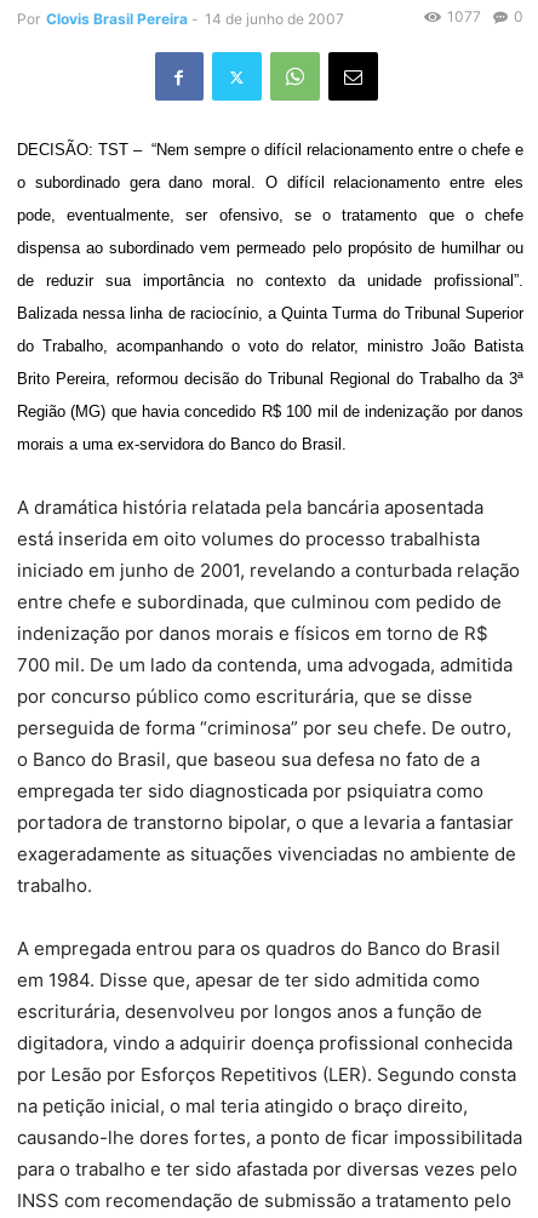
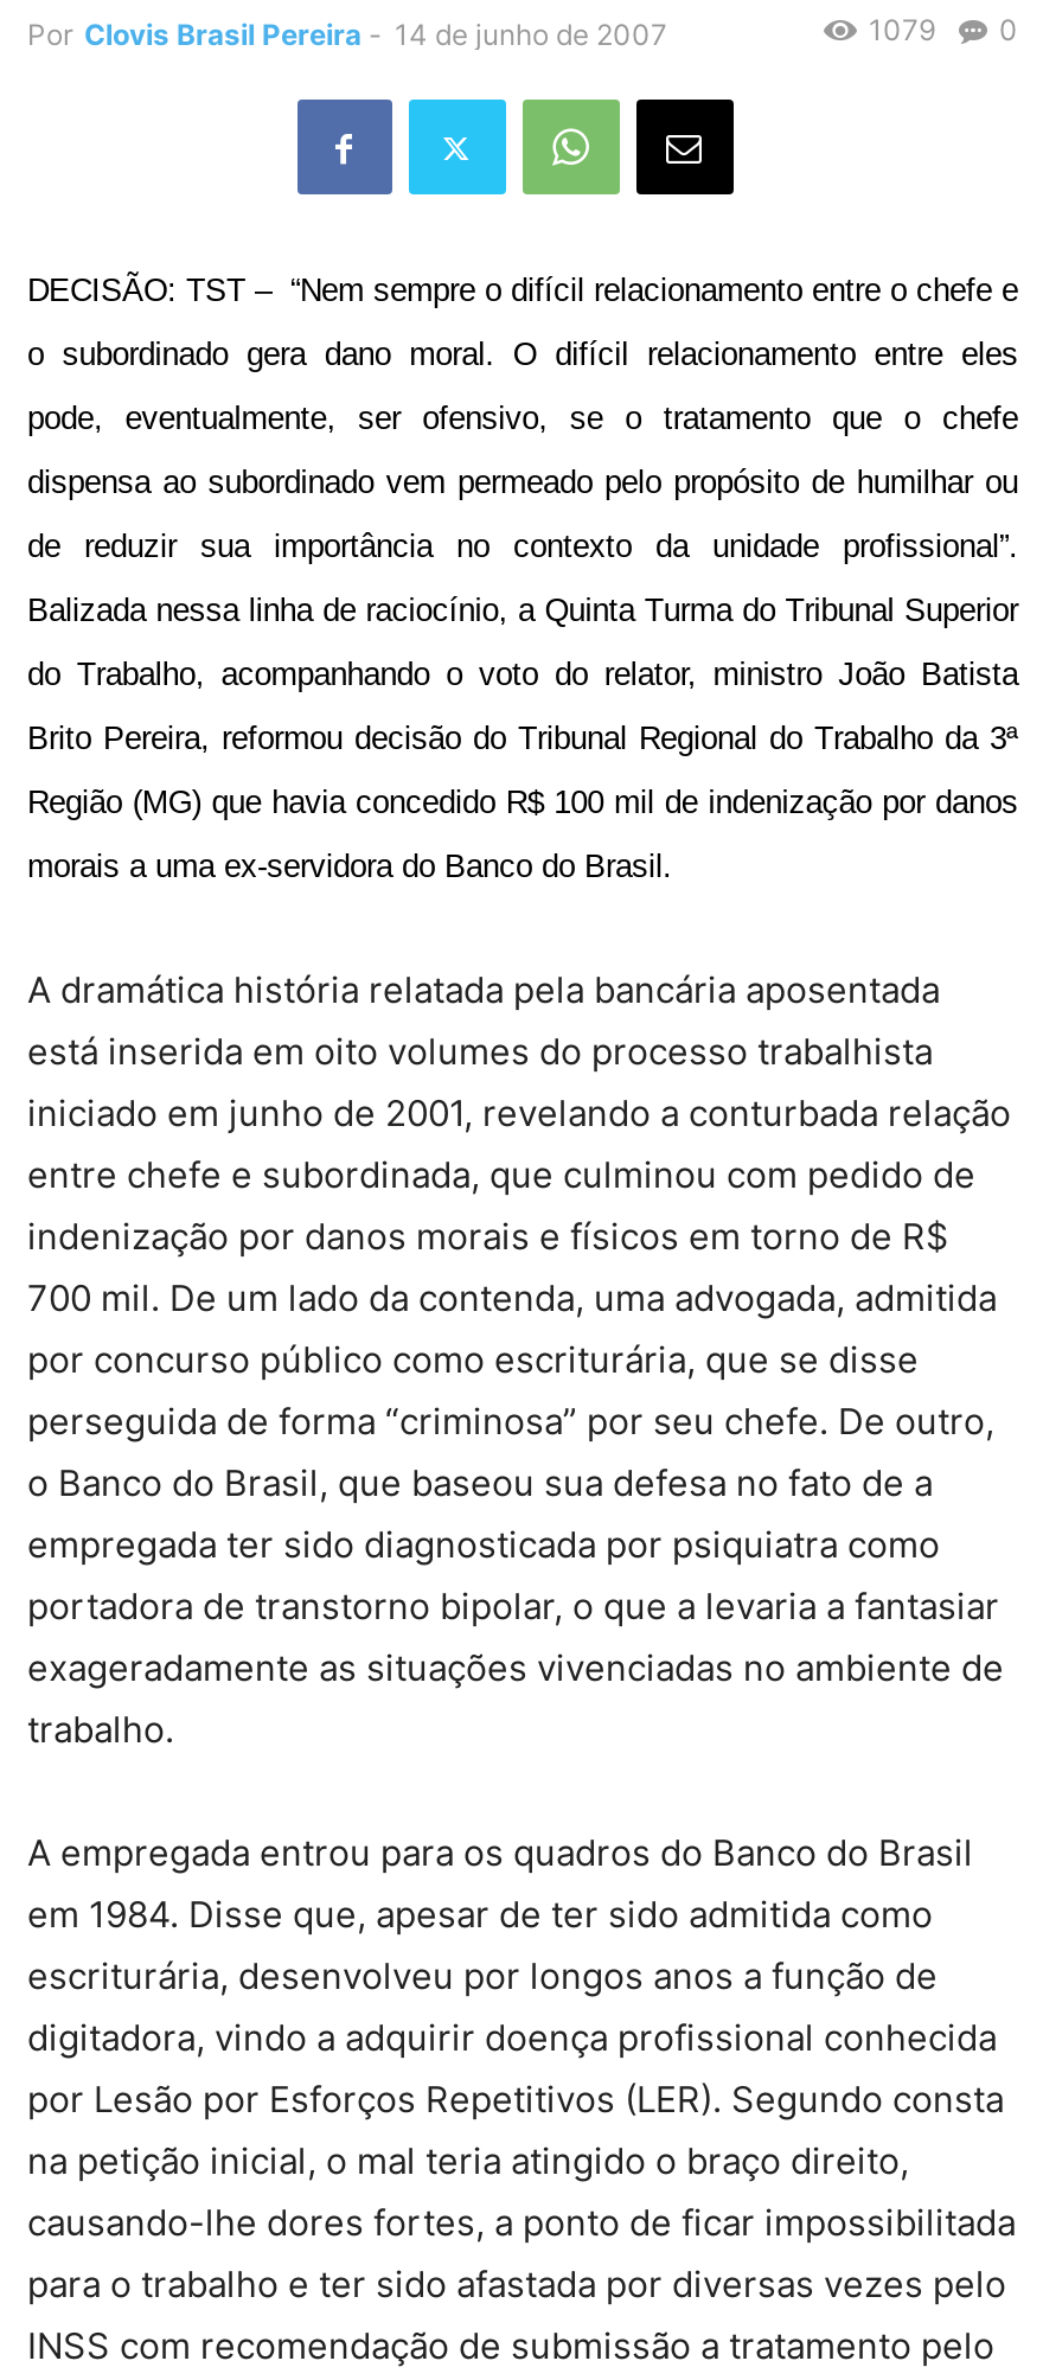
[447,7,523,25] 1077 0 -> [869,12,1018,47] 1079 0

